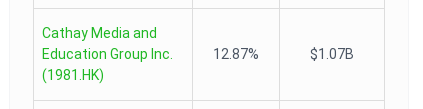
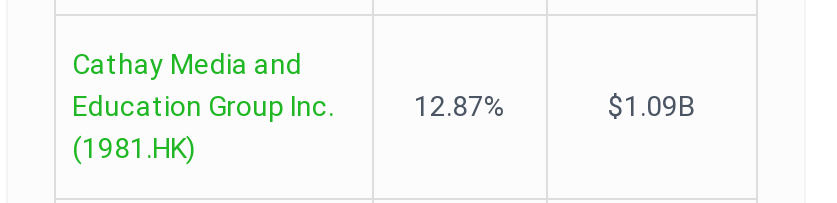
[310,46,354,62] $1.07B -> [608,90,696,122] $1.09B

